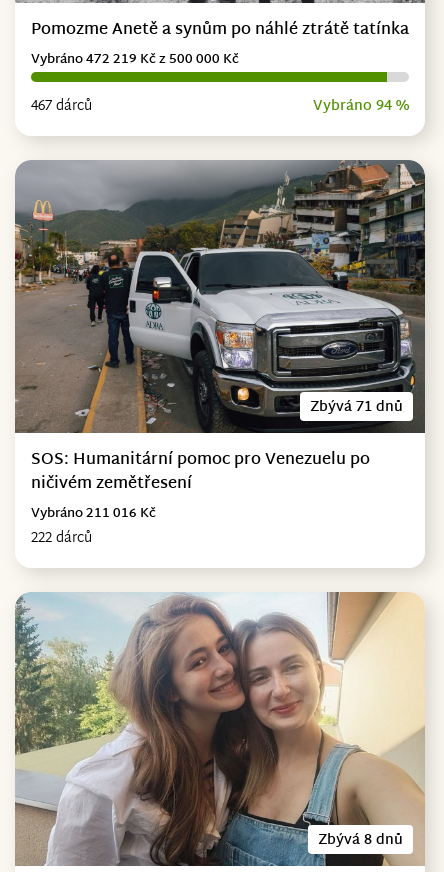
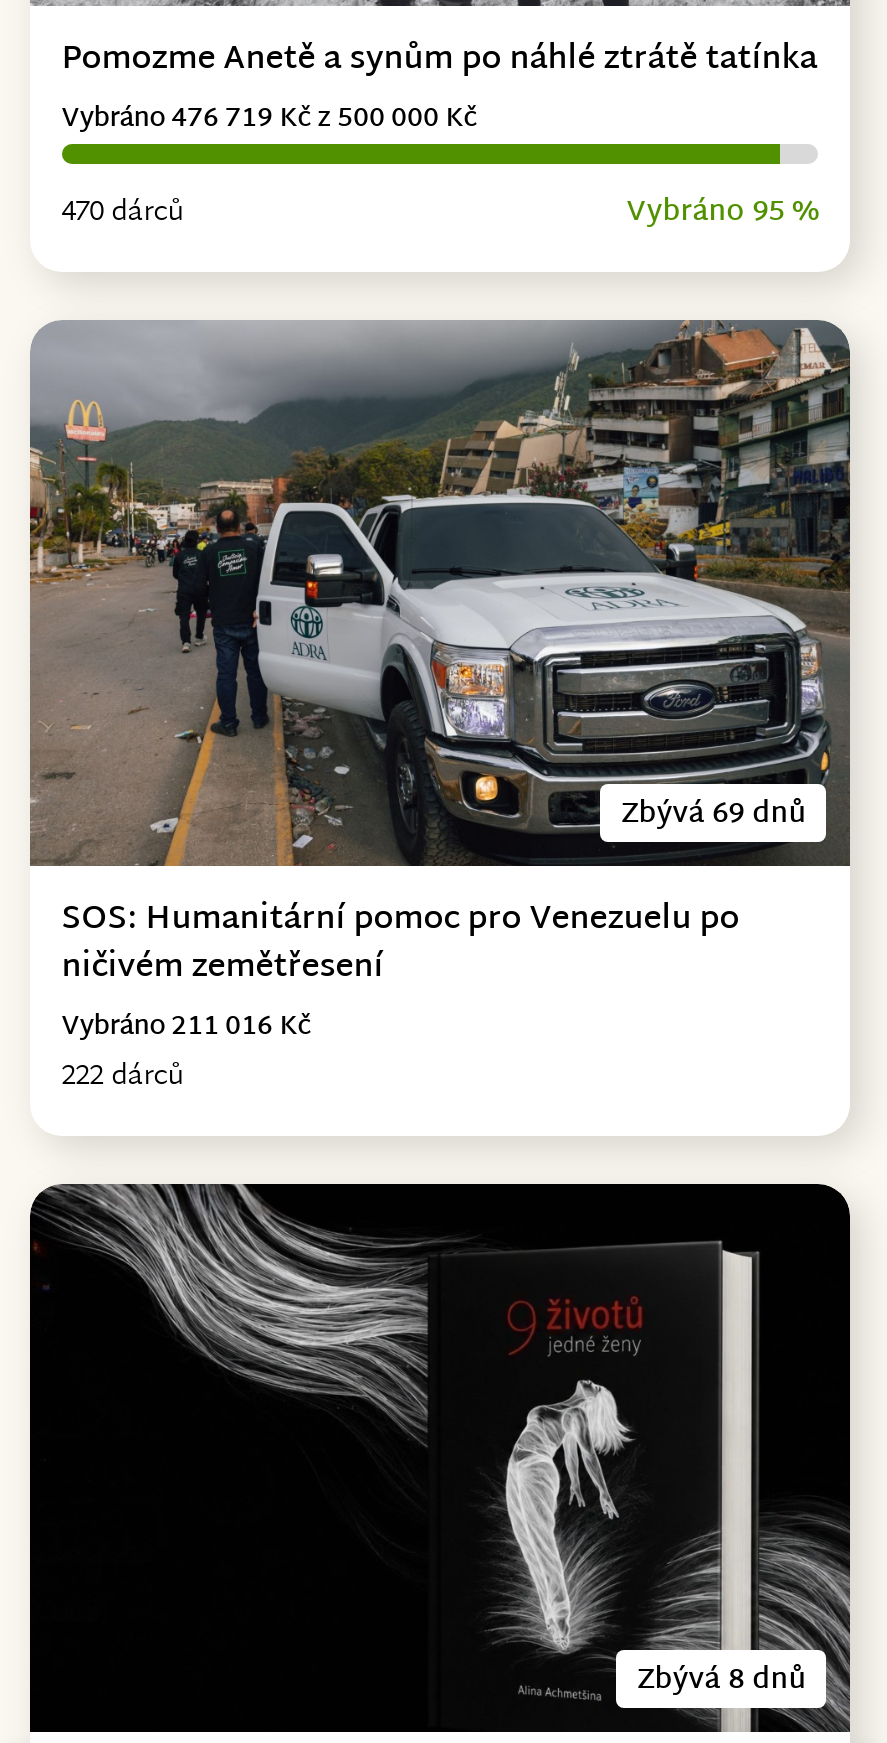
[31,48,239,72] Vybráno 472 219 Kč z 500 000 Kč -> [62,96,478,144] Vybráno 476 719 Kč z 500 000 Kč
[31,94,92,119] 467 dárců -> [62,188,184,238] 470 dárců
[313,94,409,119] Vybráno 94 % -> [626,188,818,238] Vybráno 95 %
[310,395,403,420] Zbývá 71 dnů -> [620,791,806,841] Zbývá 69 dnů
[14,591,425,867] [image] -> [28,1182,852,1734] [image]

